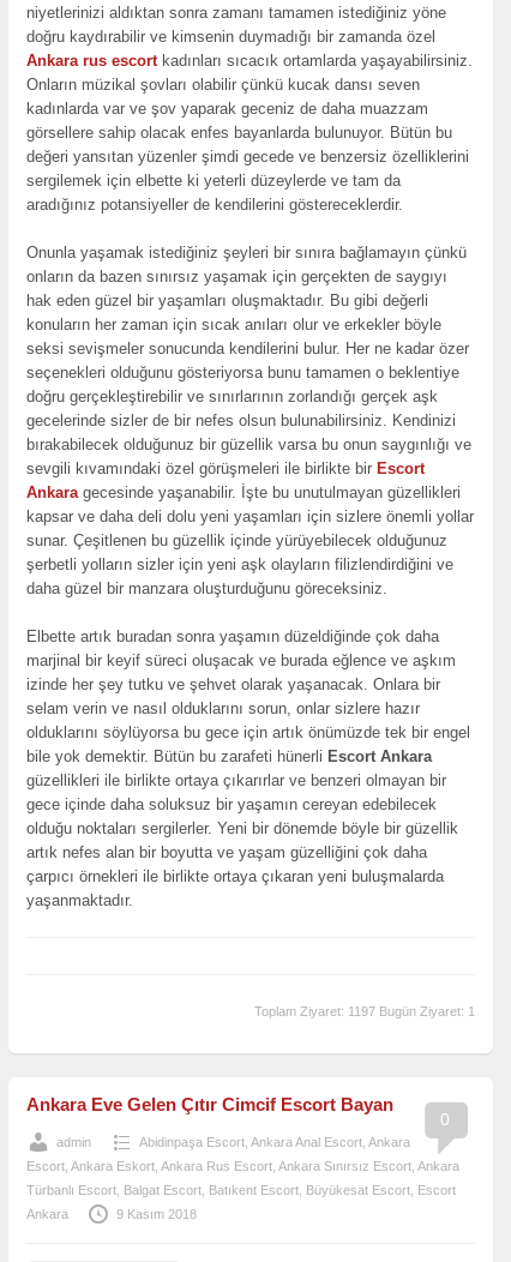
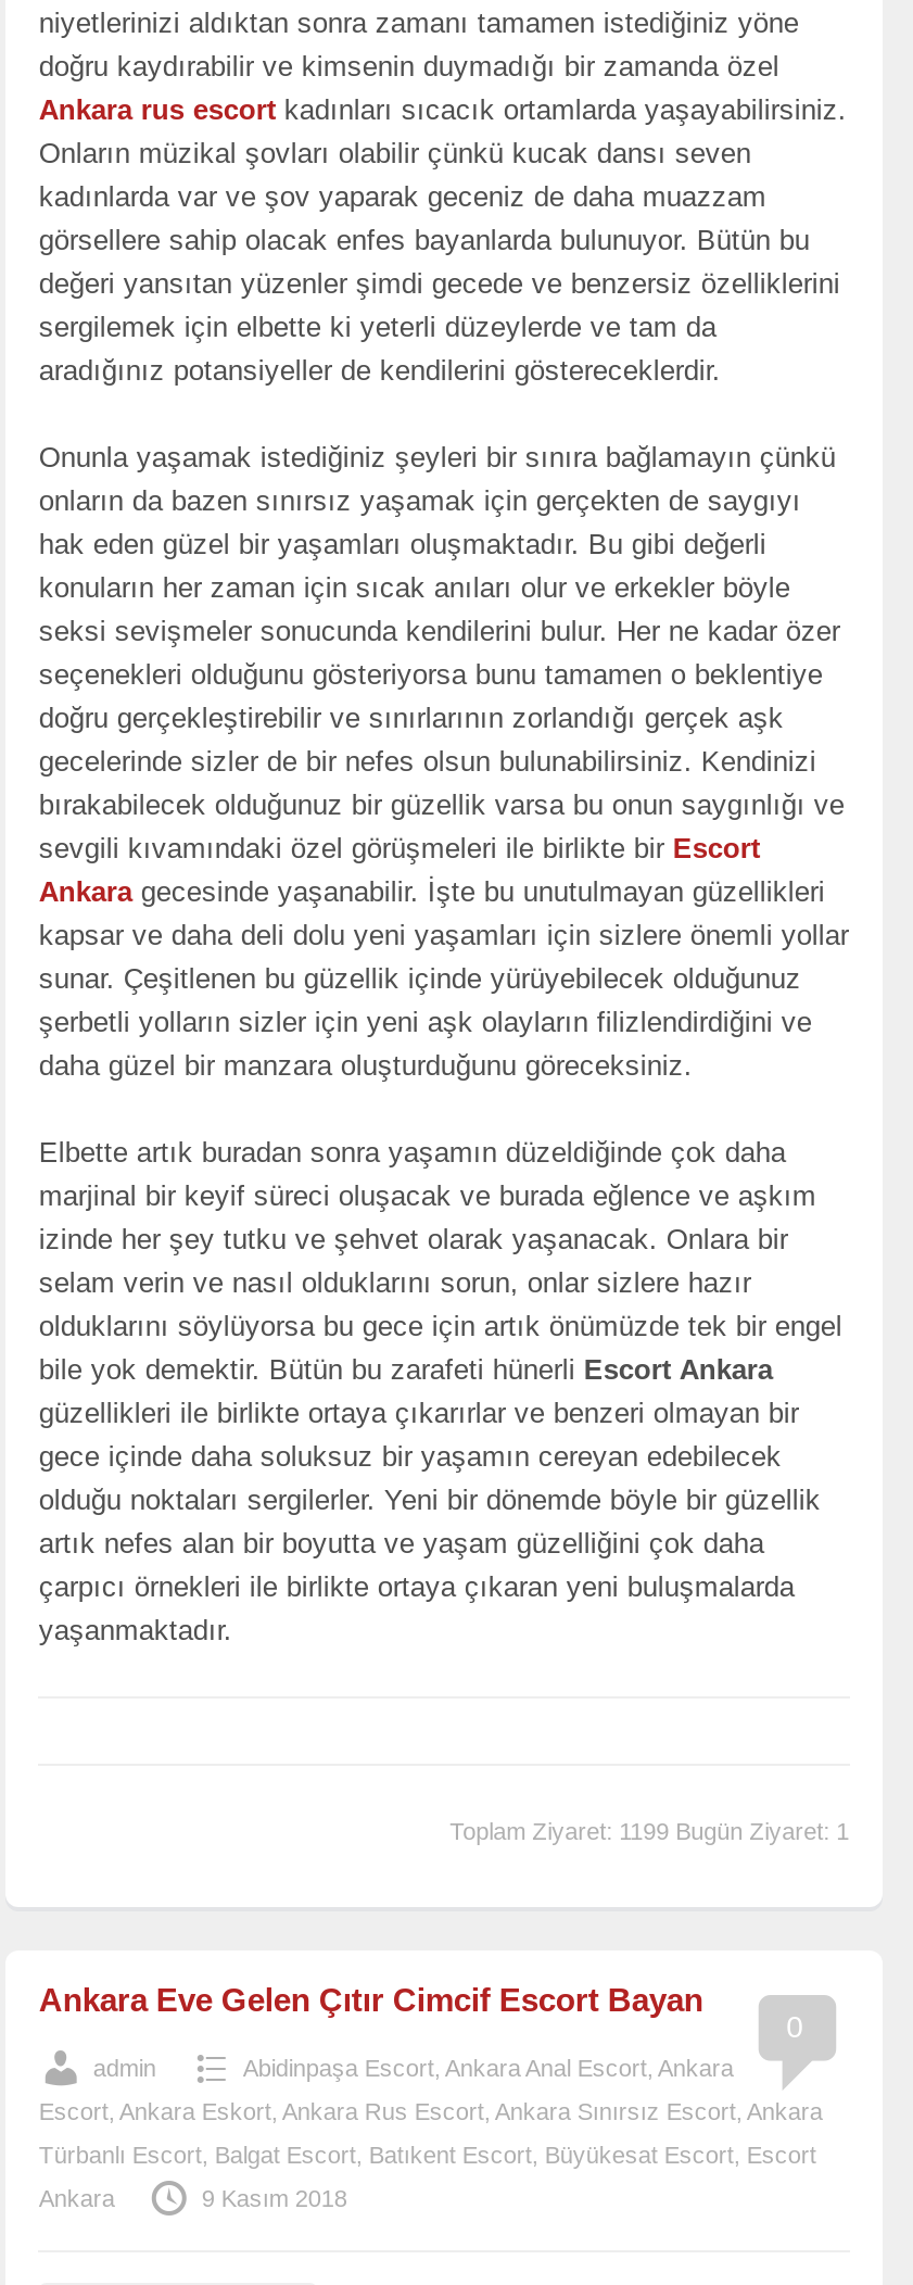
[254,1004,475,1018] Toplam Ziyaret: 1197 Bugün Ziyaret: 1 -> [450,1818,849,1844] Toplam Ziyaret: 1199 Bugün Ziyaret: 1

